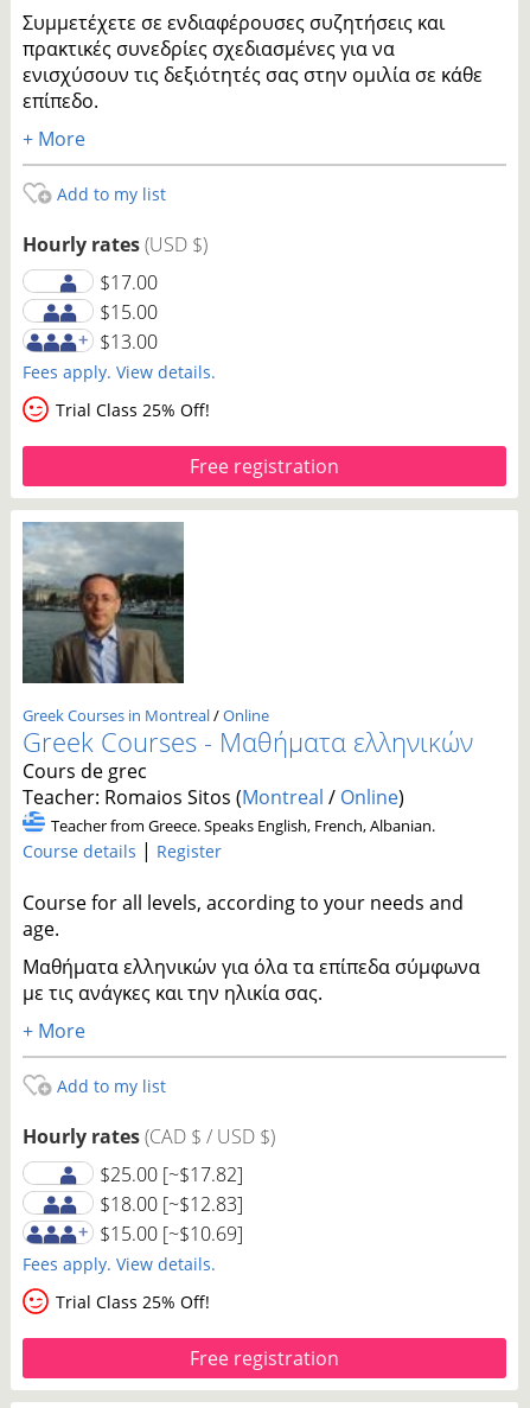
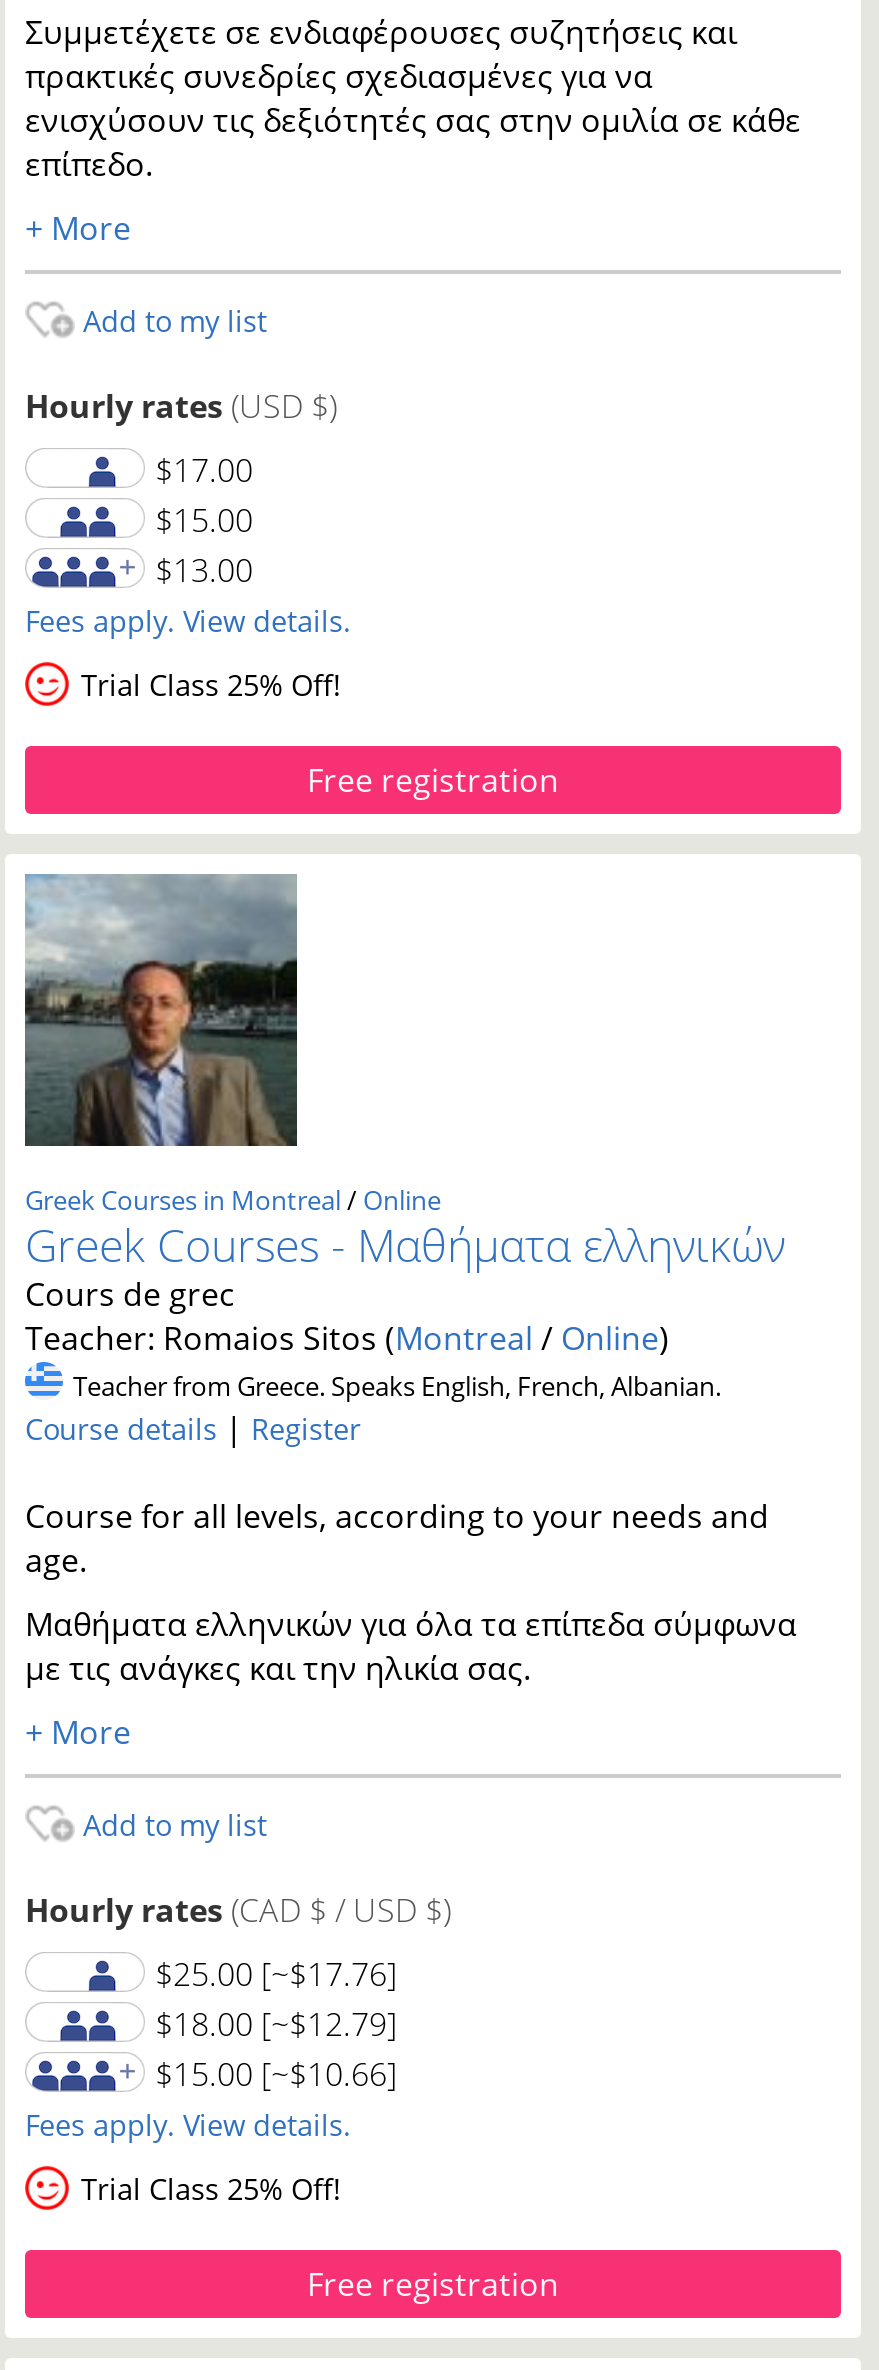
[100,1161,243,1187] $25.00 [~$17.82] -> [155,1951,397,1995] $25.00 [~$17.76]
[100,1190,243,1217] $18.00 [~$12.83] -> [155,2001,397,2045] $18.00 [~$12.79]
[100,1220,243,1246] $15.00 [~$10.69] -> [155,2051,397,2095] $15.00 [~$10.66]

